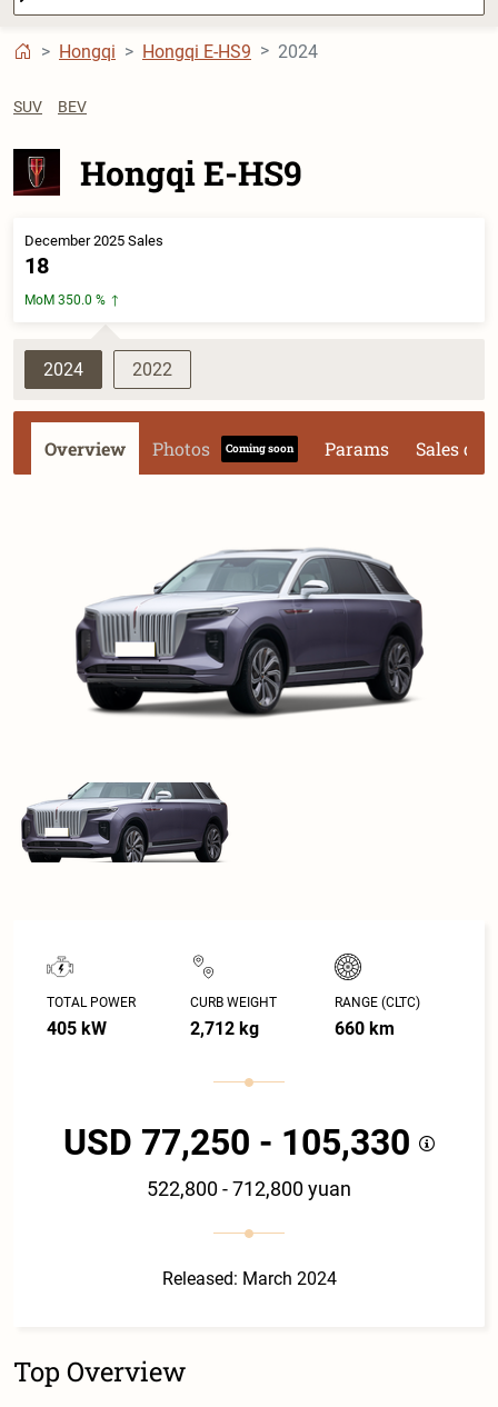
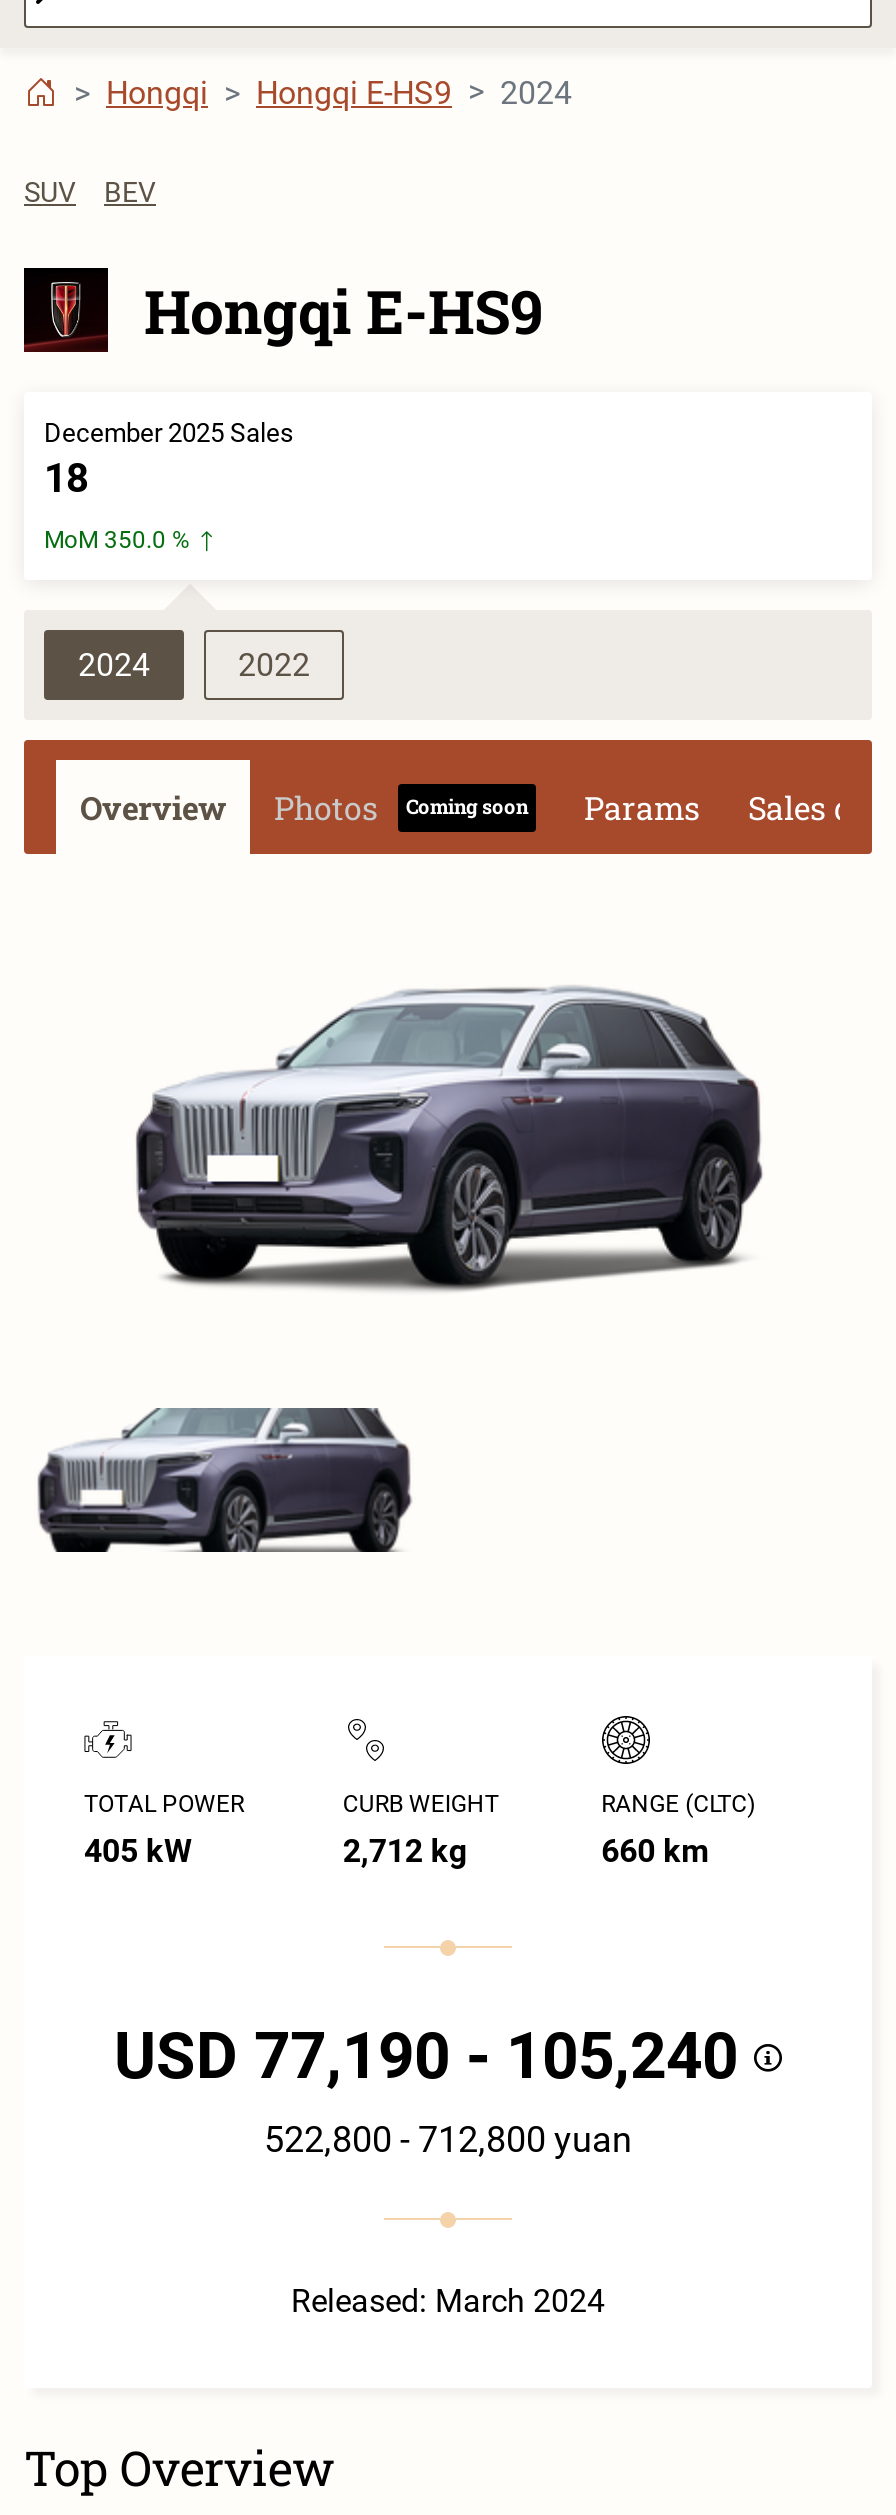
[63,1121,419,1163] USD 77,250 - 105,330 -> [114,2018,754,2094] USD 77,190 - 105,240

